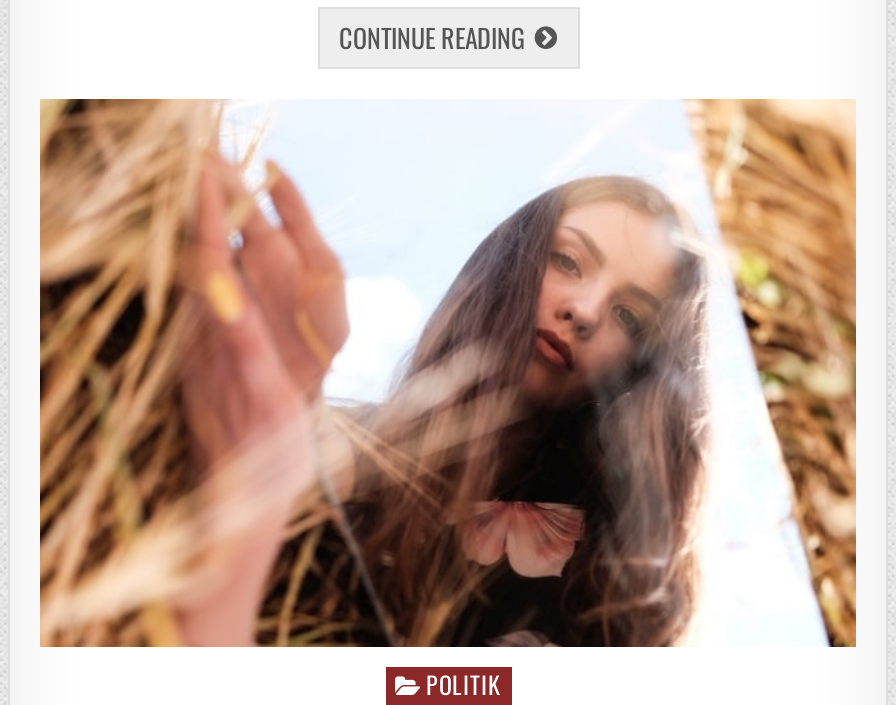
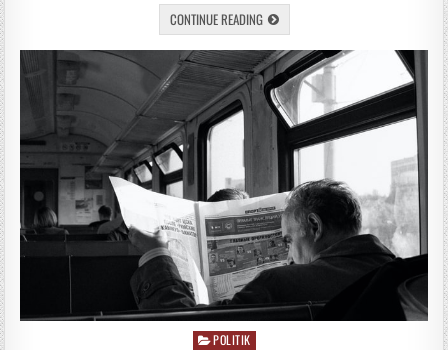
[38,96,858,648] [image] -> [19,49,429,322] [image]

